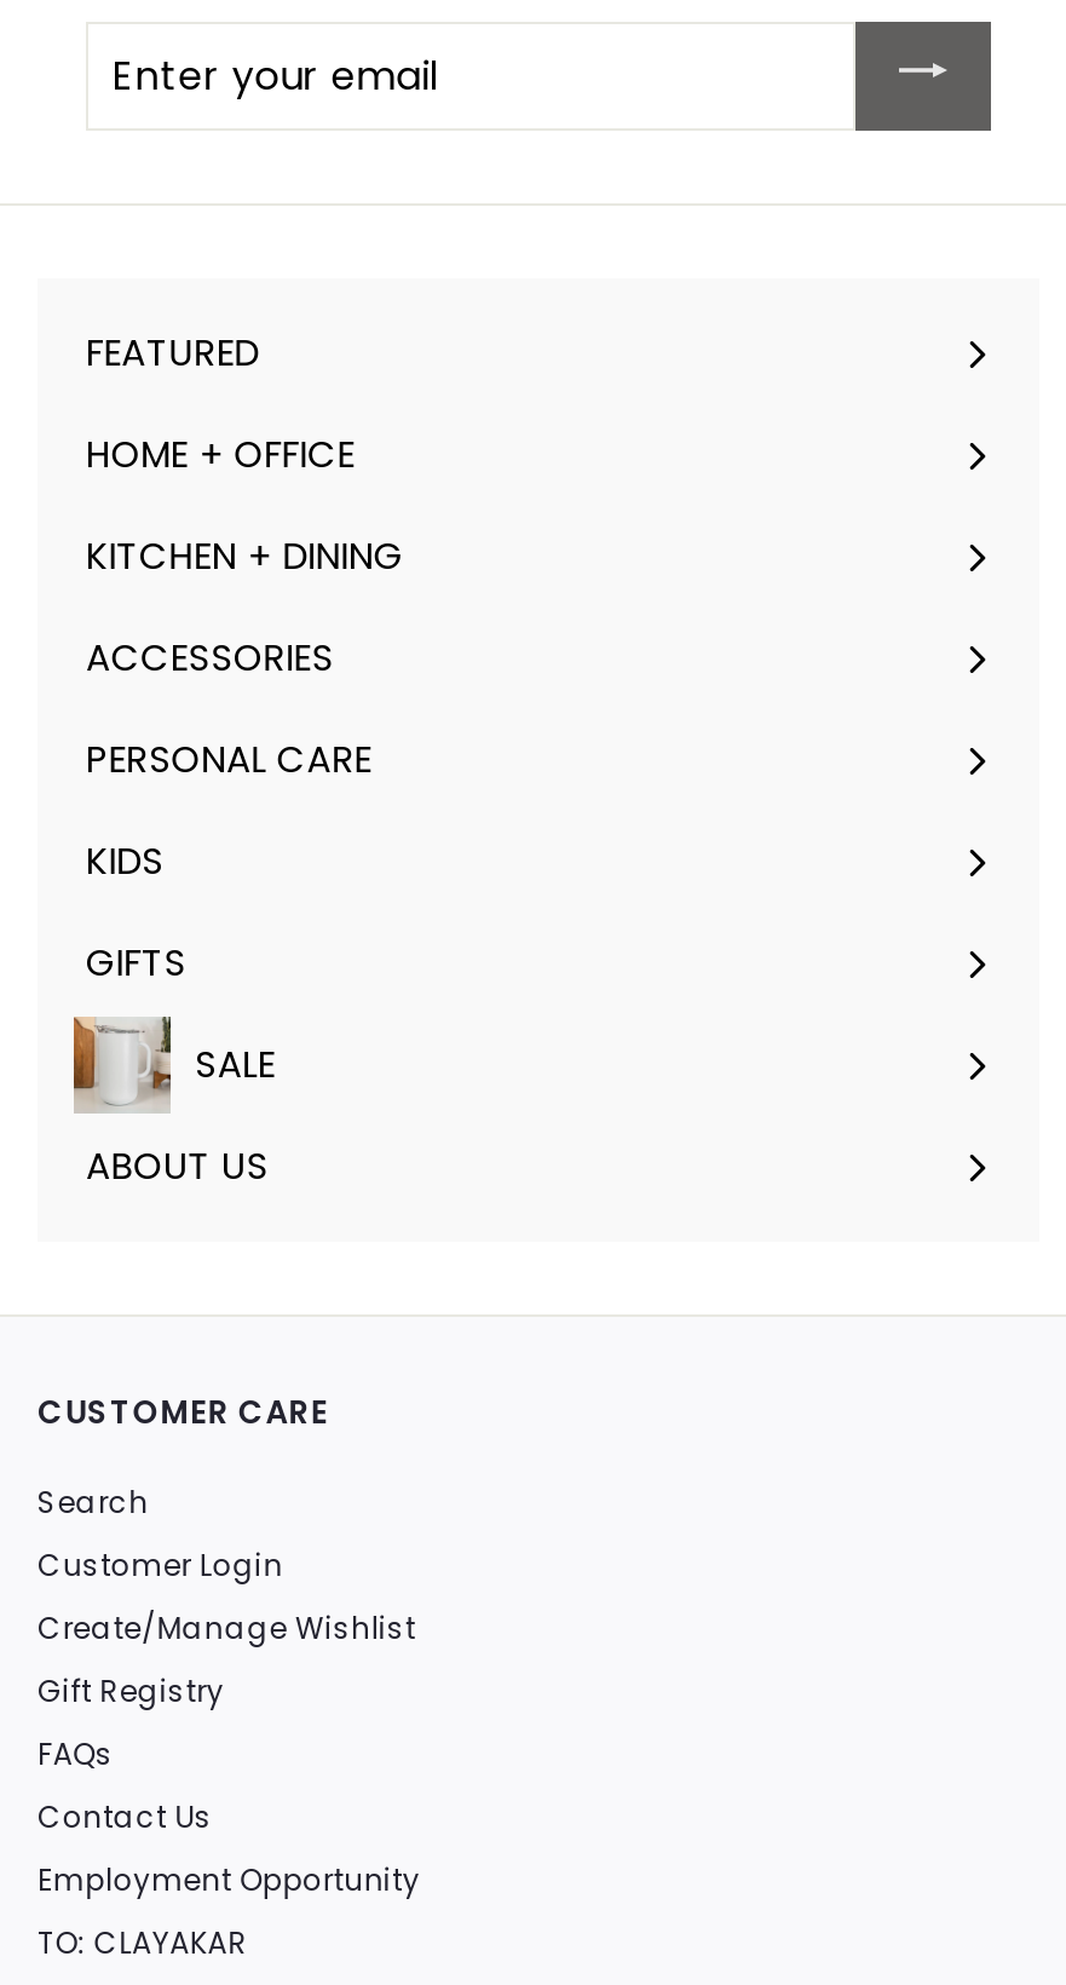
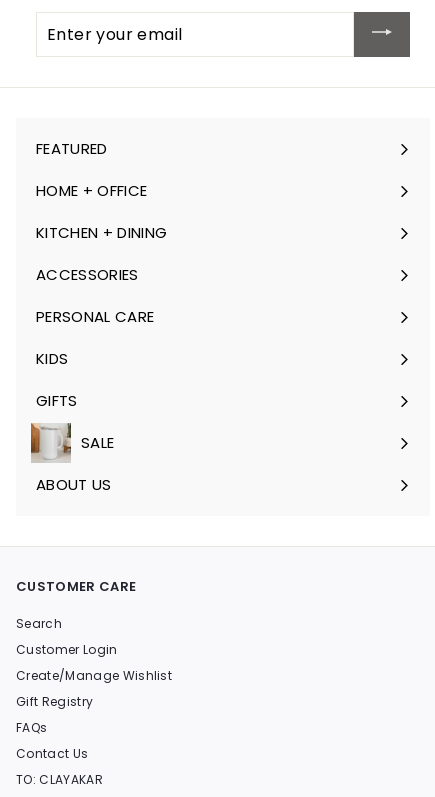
[38,1859,420,1900] Employment Opportunity -> none

